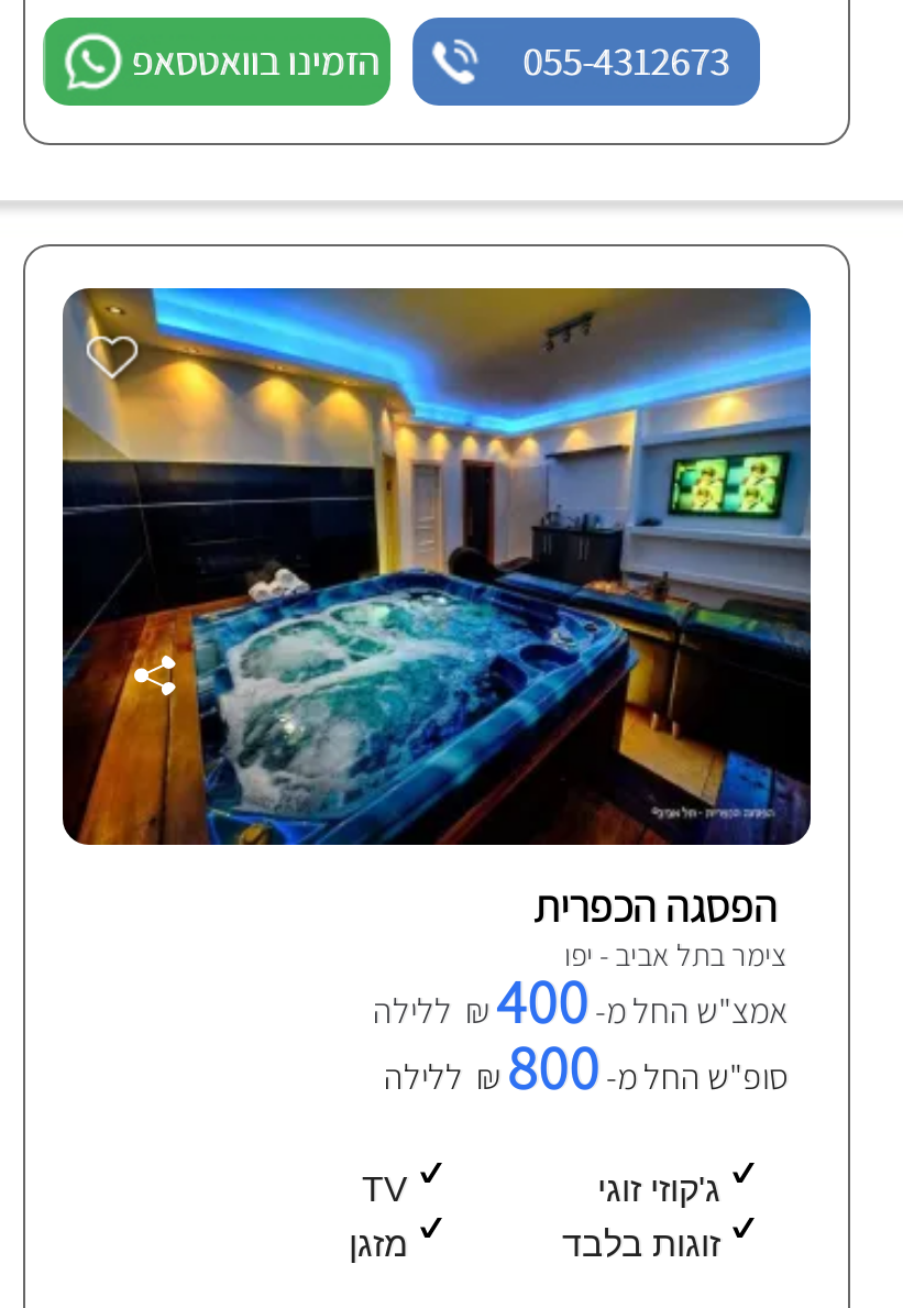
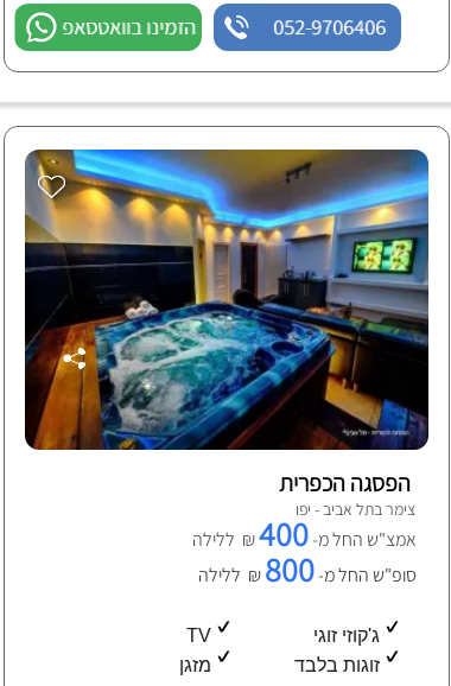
[522,34,729,85] 055-4312673 -> [273,12,386,40] 052-9706406

